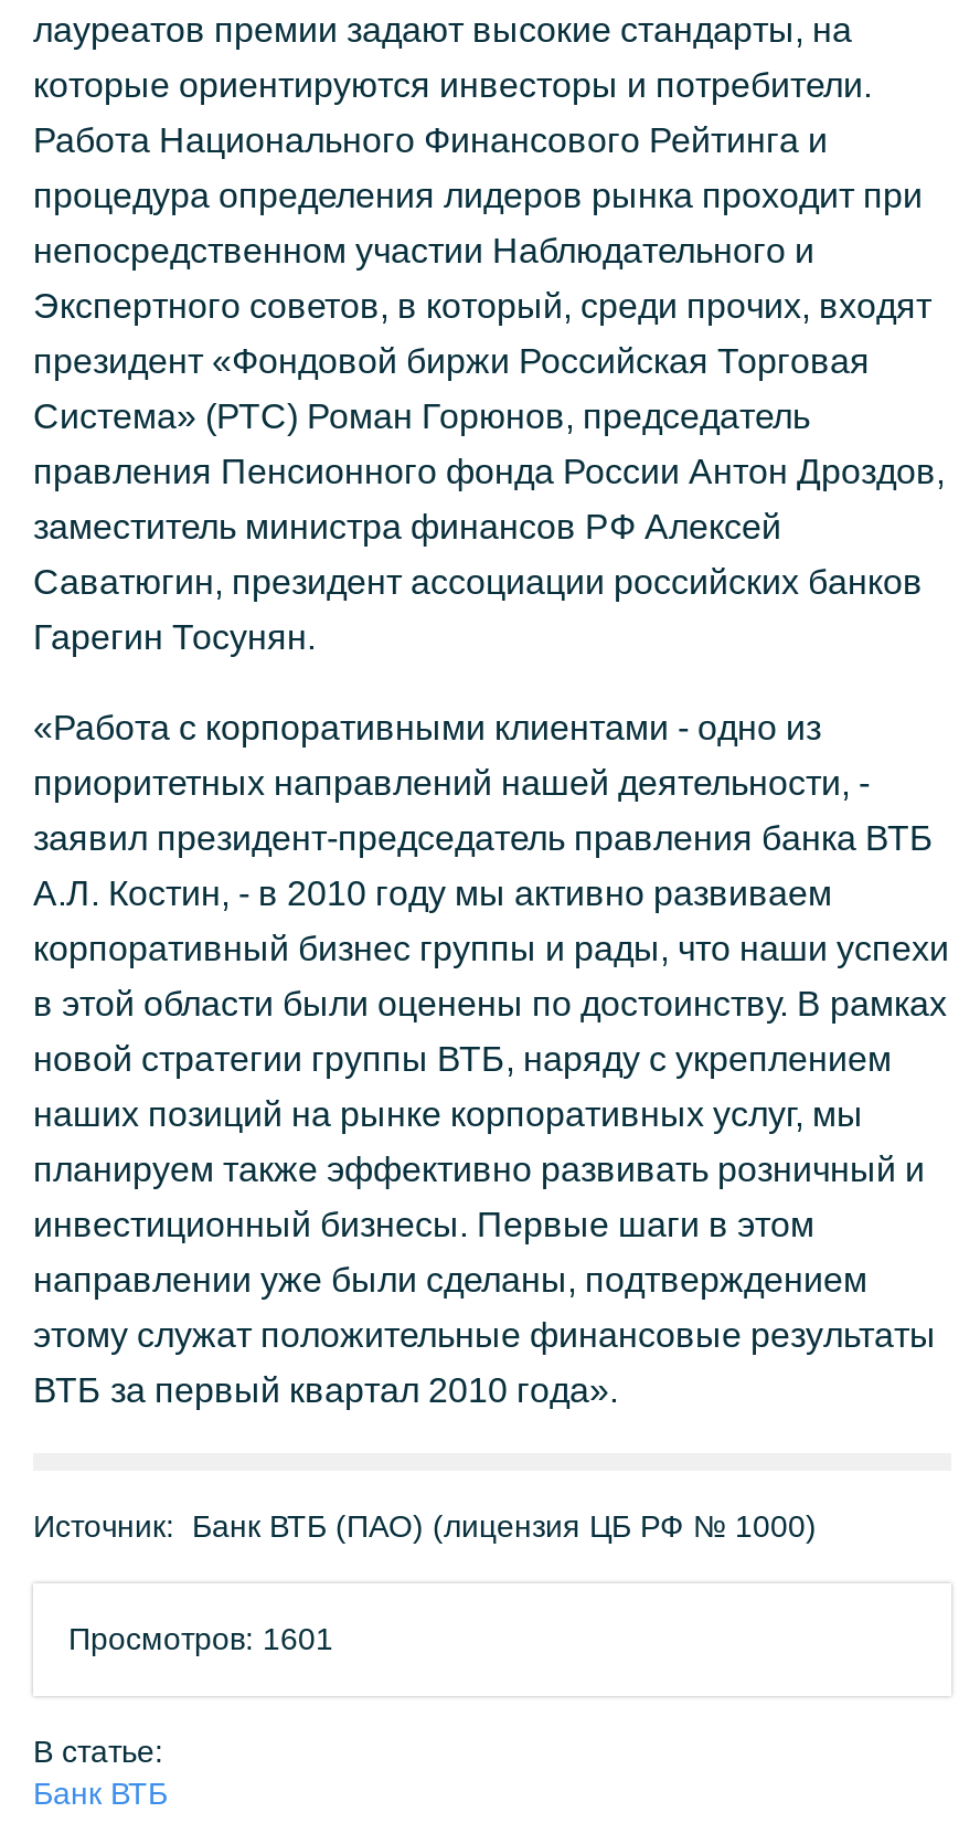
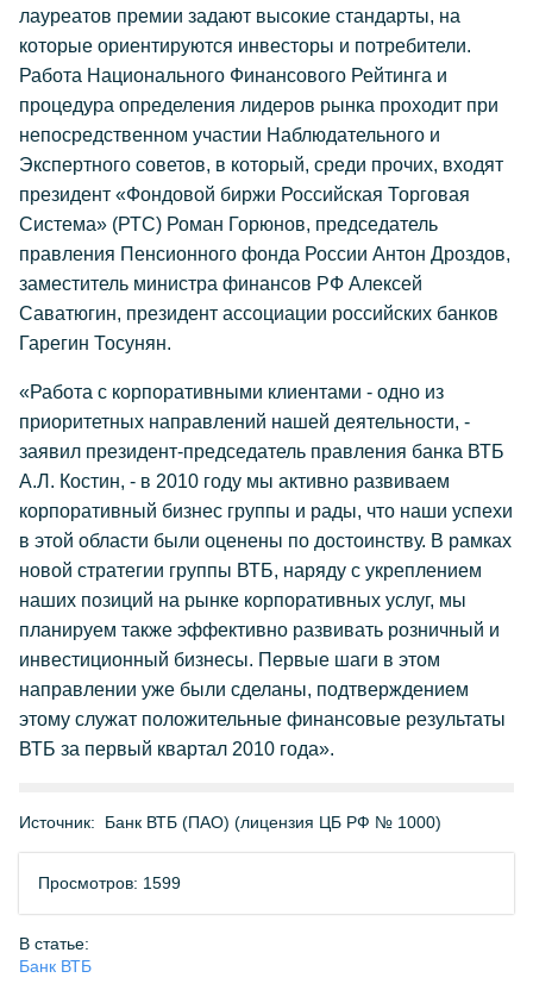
[68,1621,333,1656] Просмотров: 1601 -> [38,873,181,892] Просмотров: 1599

